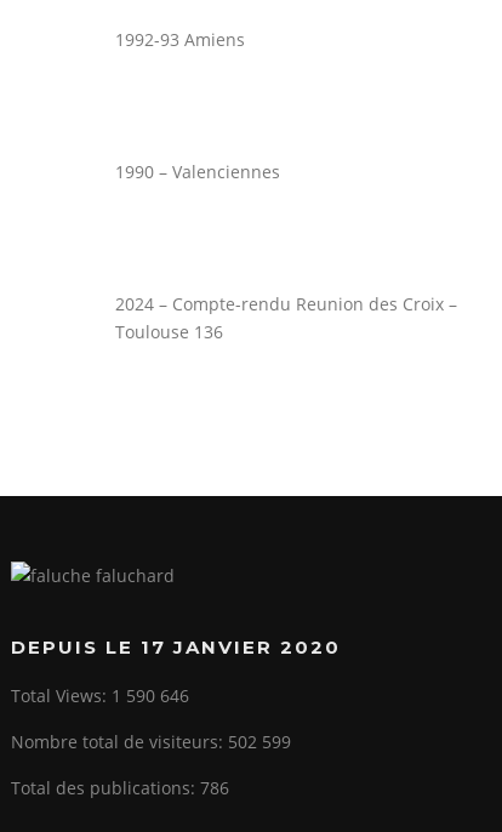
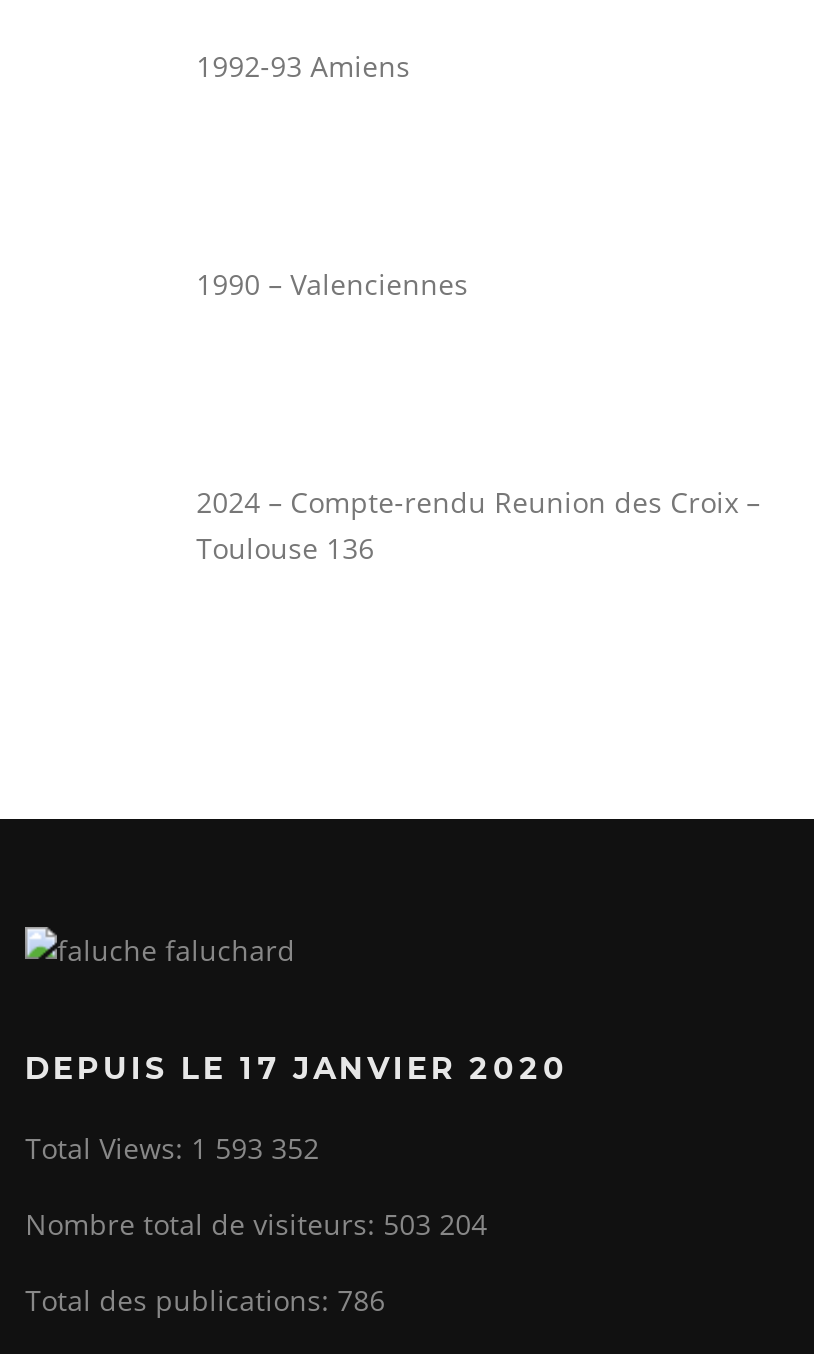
[11,684,189,707] Total Views: 1 590 646 -> [25,1130,319,1168] Total Views: 1 593 352
[11,730,291,754] Nombre total de visiteurs: 502 599 -> [25,1206,487,1244] Nombre total de visiteurs: 503 204

